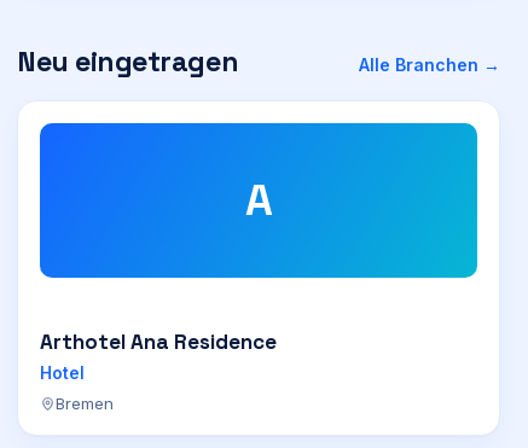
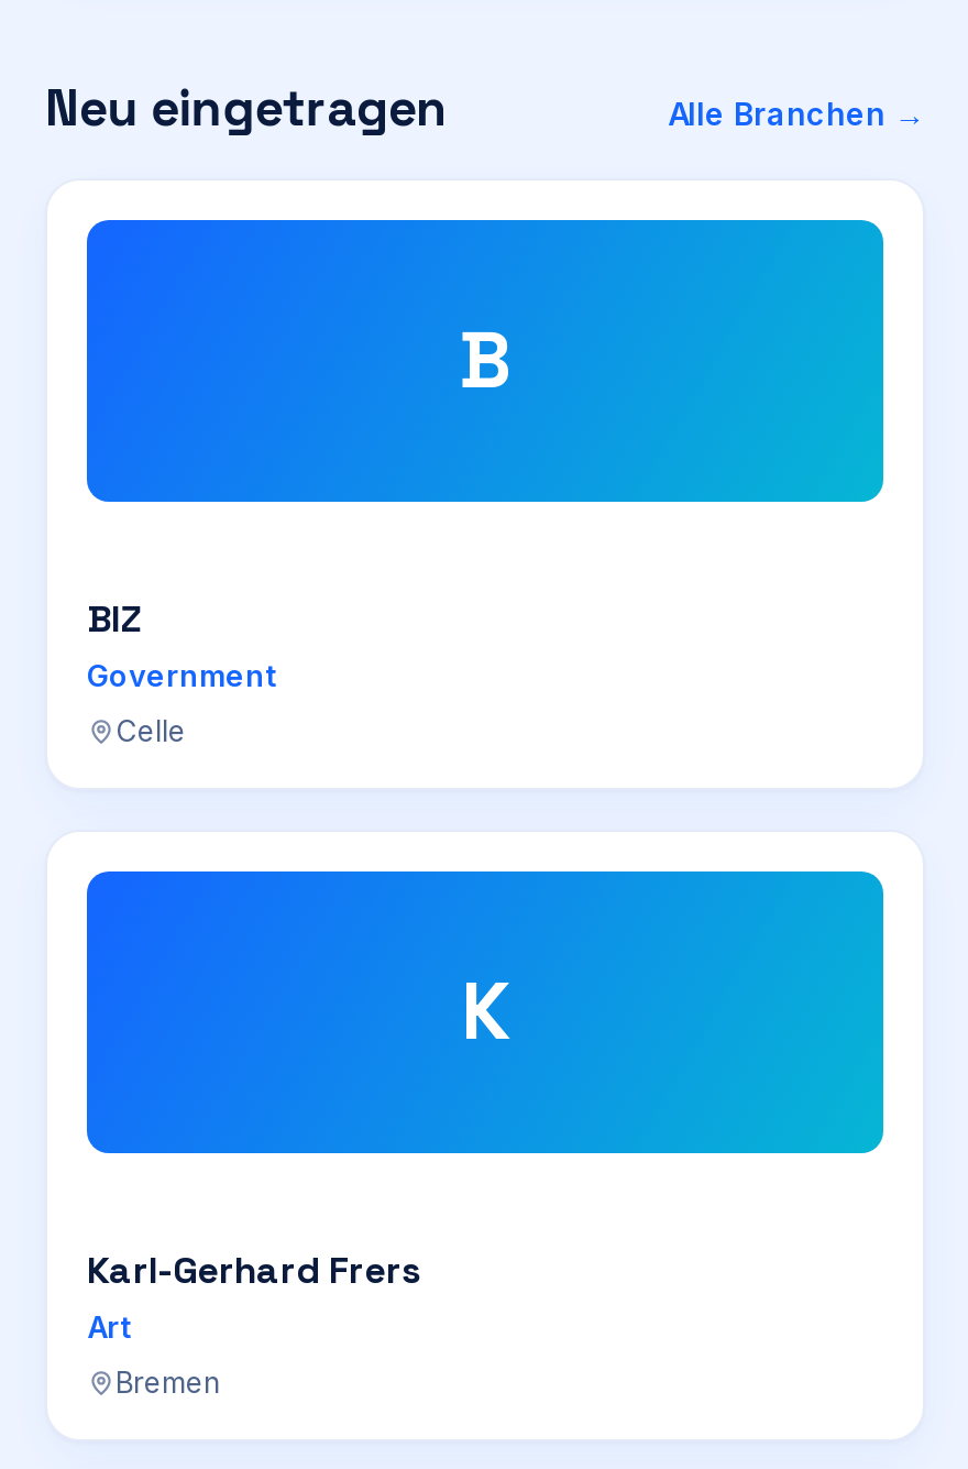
[40,172,277,383] A | Arthotel Ana Residence | Hotel -> [87,309,512,1345] B | BIZ | Government | Celle | K | Karl-Gerhard Frers | Art

